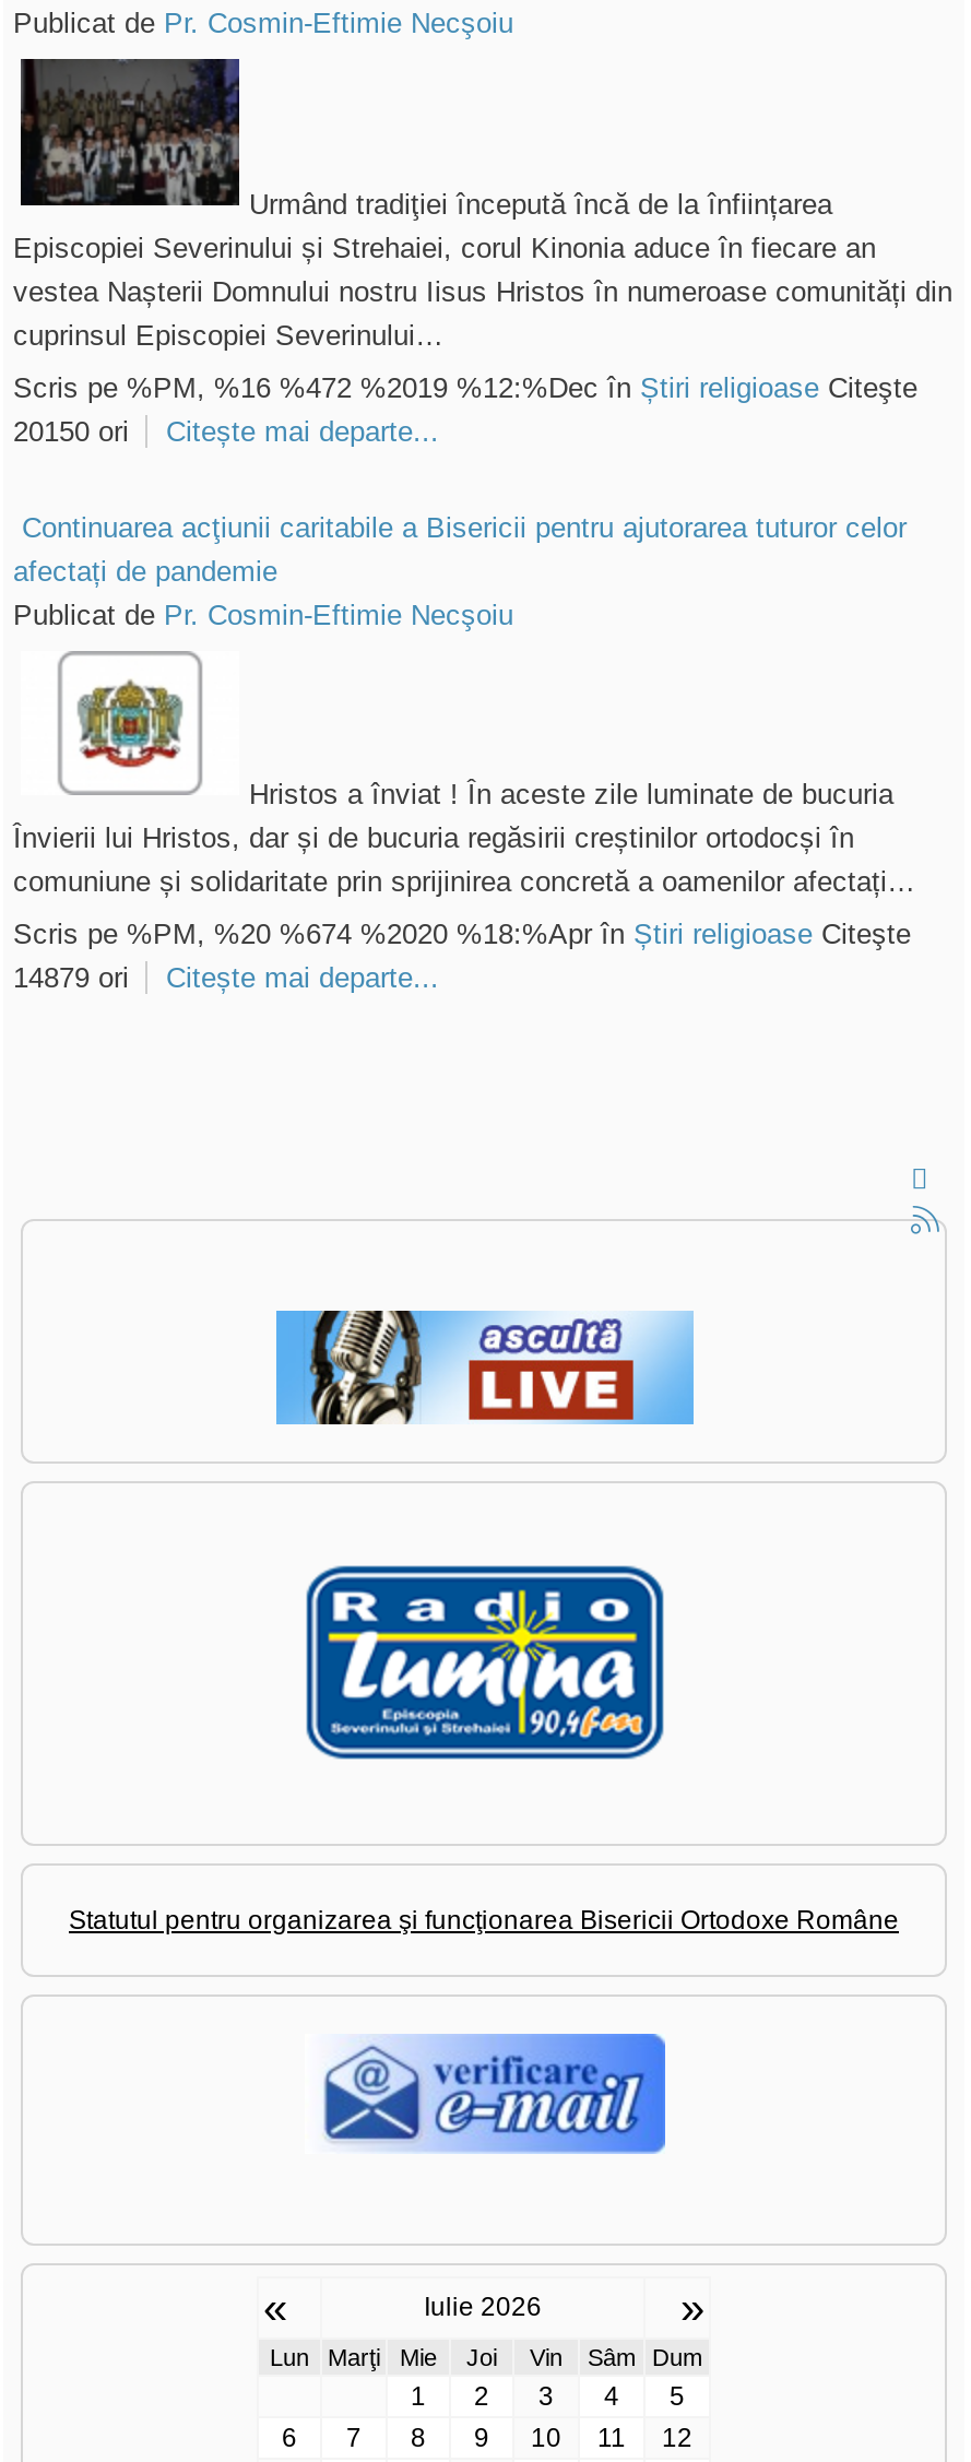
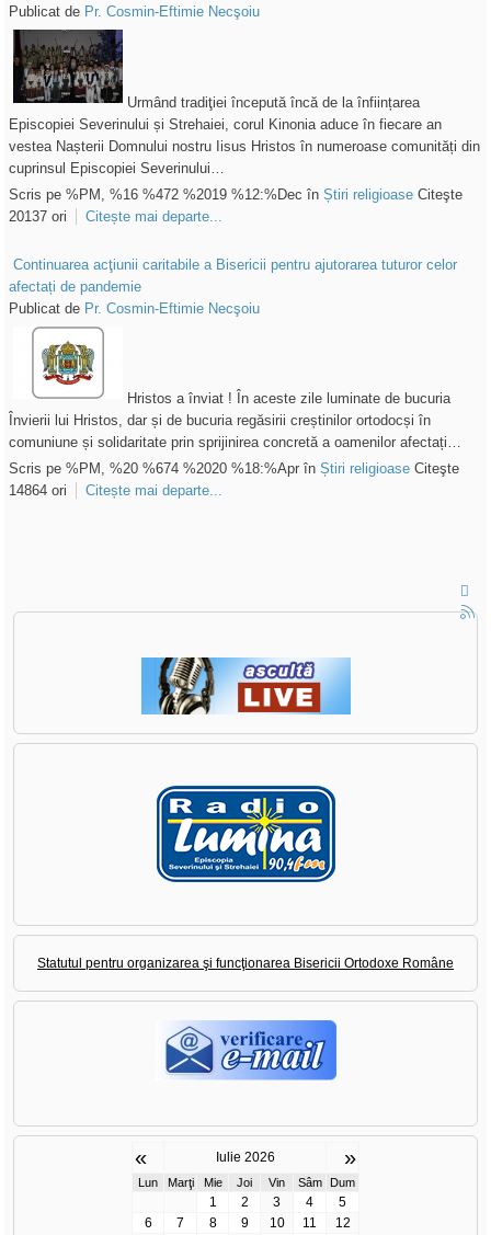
[13,415,439,448] 20150 ori Citește mai departe... -> [9,208,223,225] 20137 ori Citește mai departe...
[13,961,439,994] 14879 ori Citește mai departe... -> [9,482,223,498] 14864 ori Citește mai departe...

